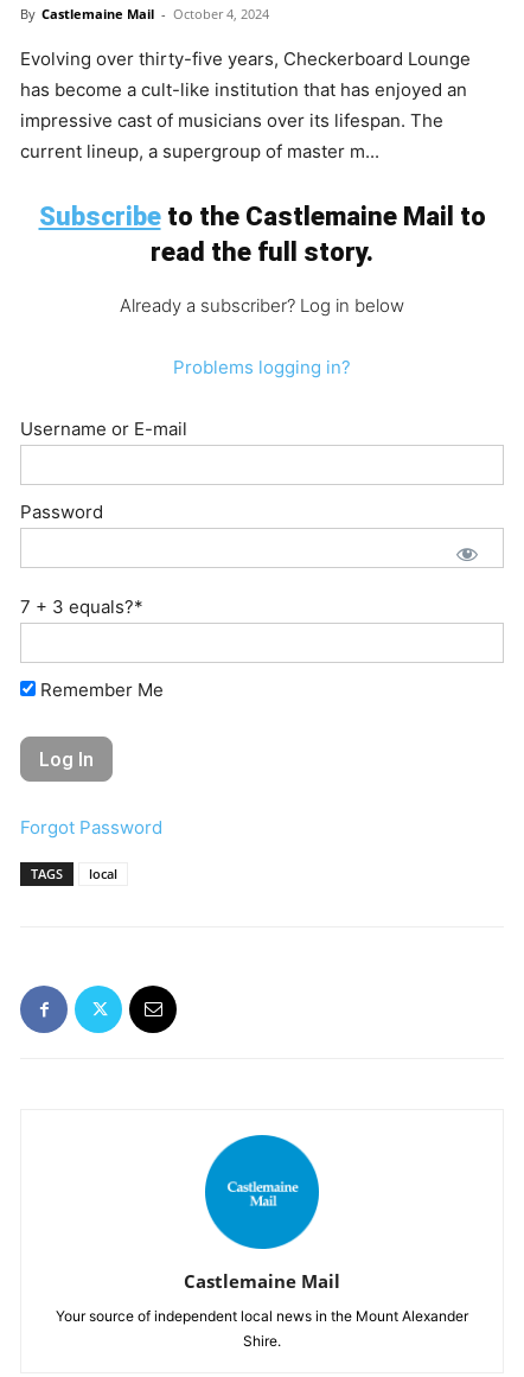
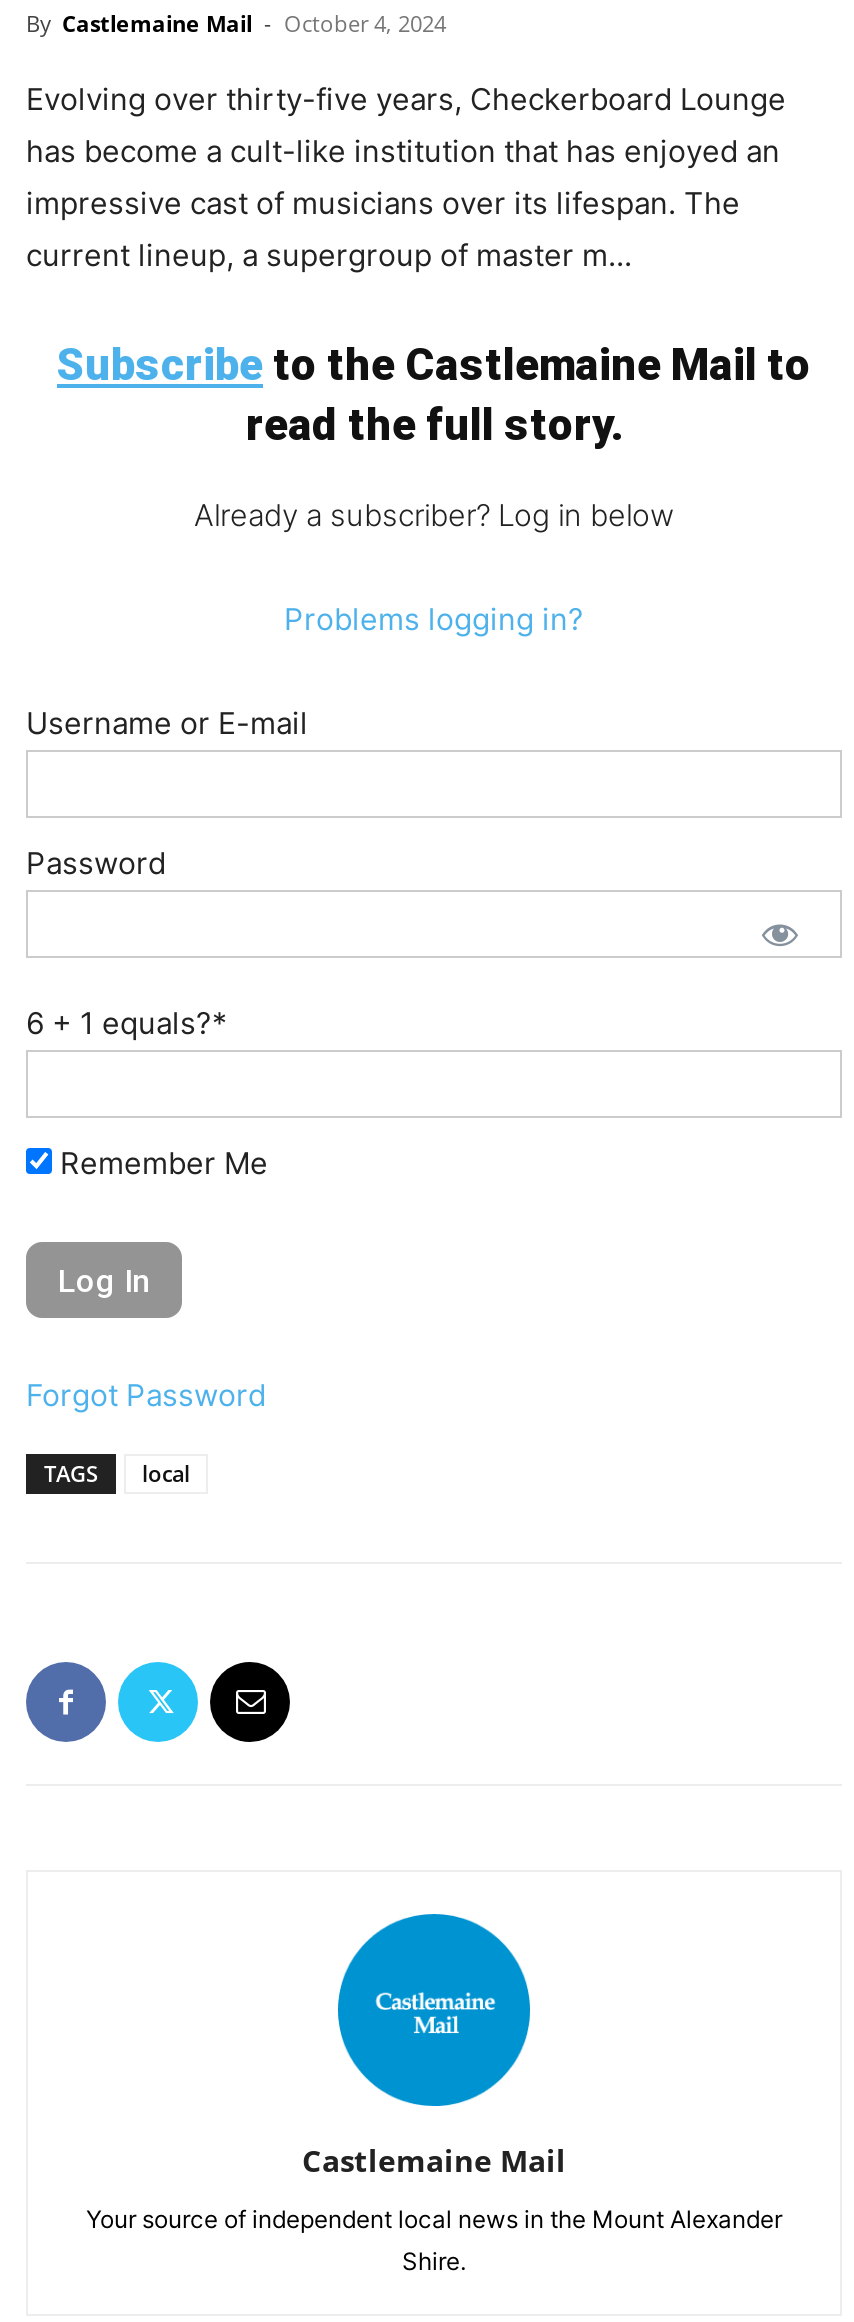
[20,595,143,618] 7 + 3 equals?* -> [26,1004,228,1042] 6 + 1 equals?*

